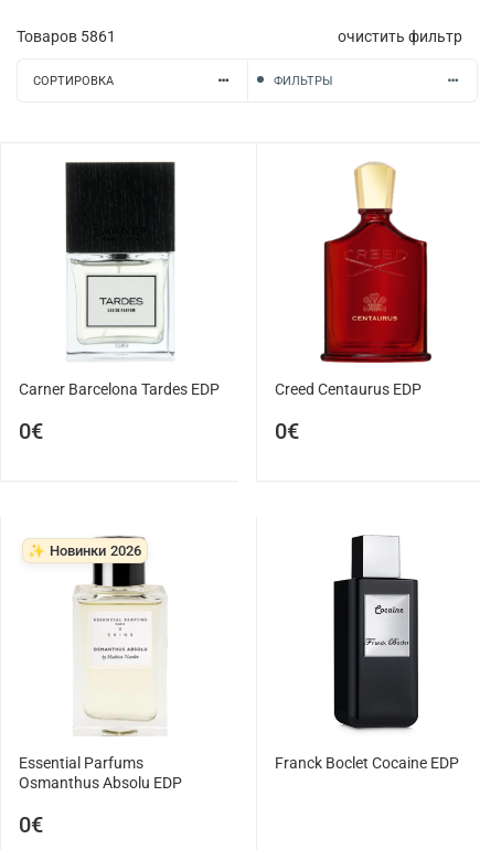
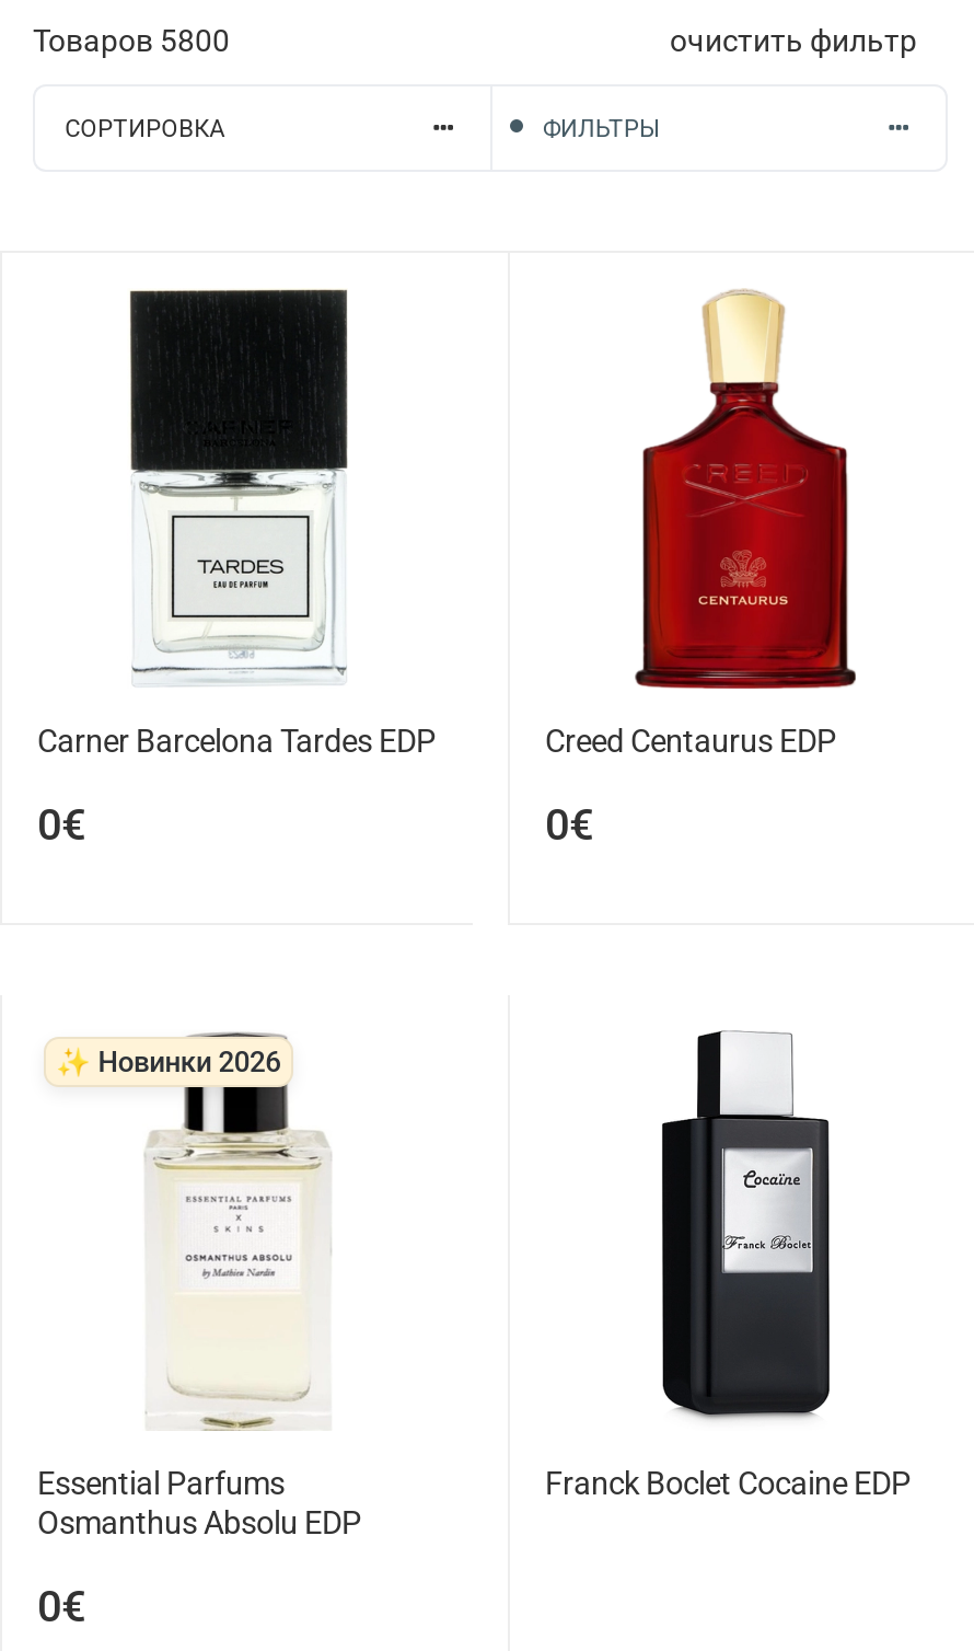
[17,28,116,46] Товаров 5861 -> [33,24,230,59] Товаров 5800

